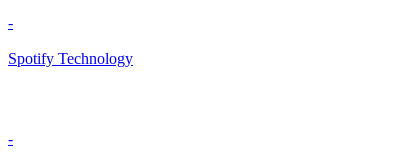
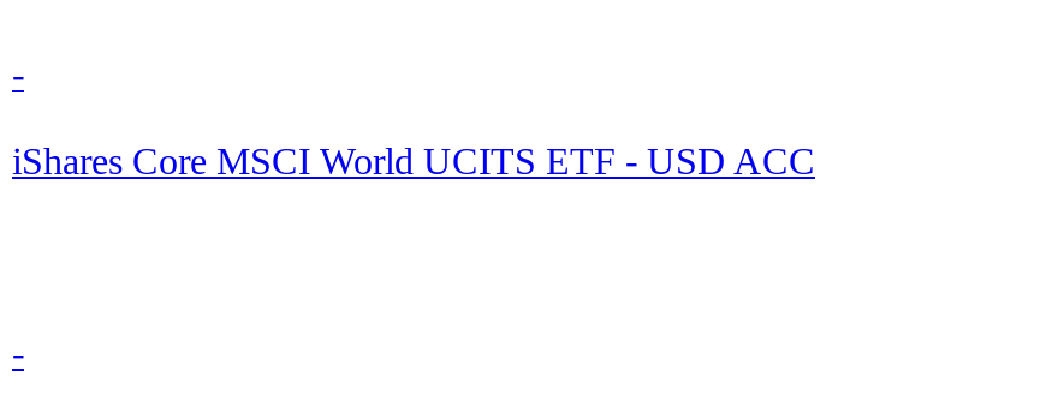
[8,50,133,67] Spotify Technology -> [12,140,815,181] iShares Core MSCI World UCITS ETF - USD ACC

